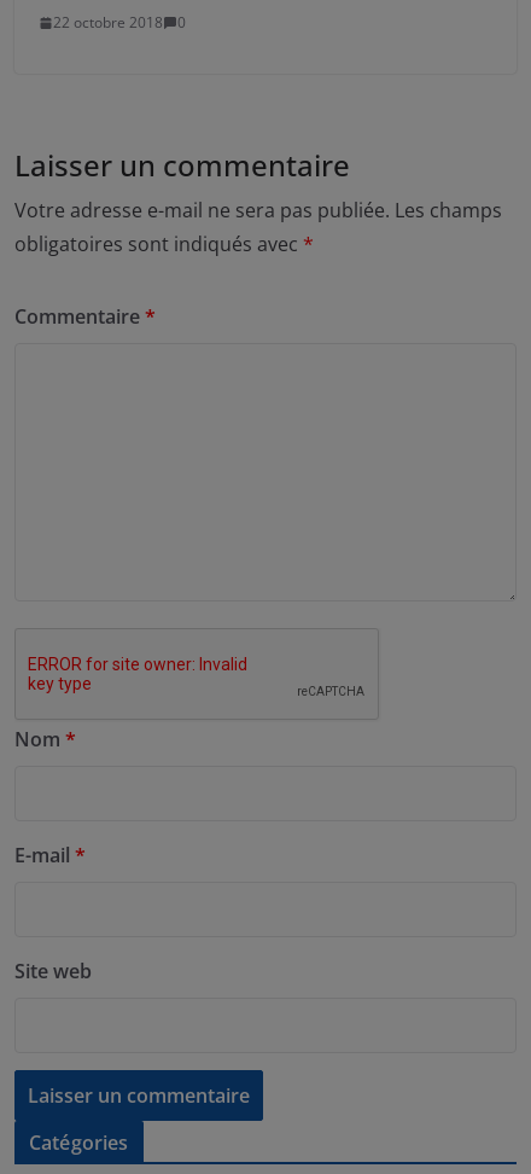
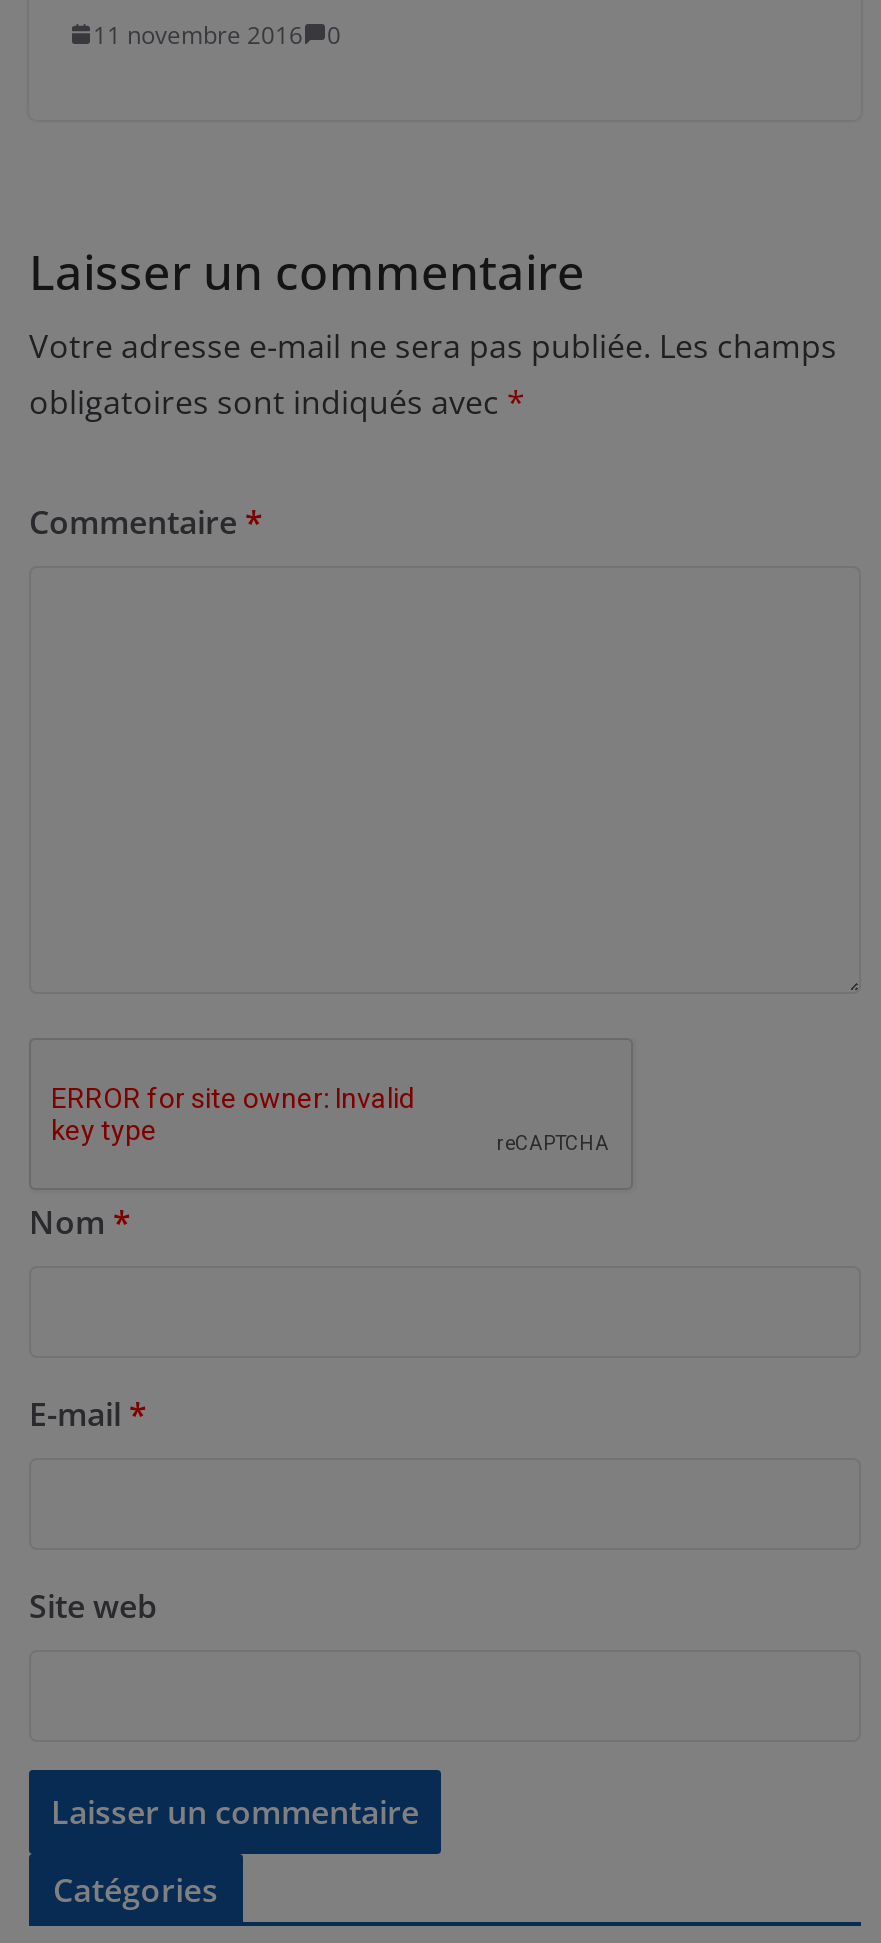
[53,12,186,33] 22 octobre 2018 0 -> [93,17,341,51] 11 novembre 2016 0

